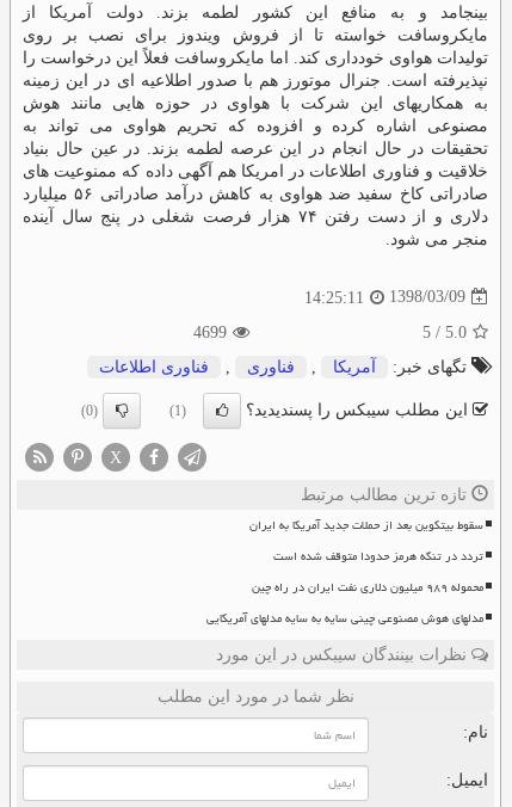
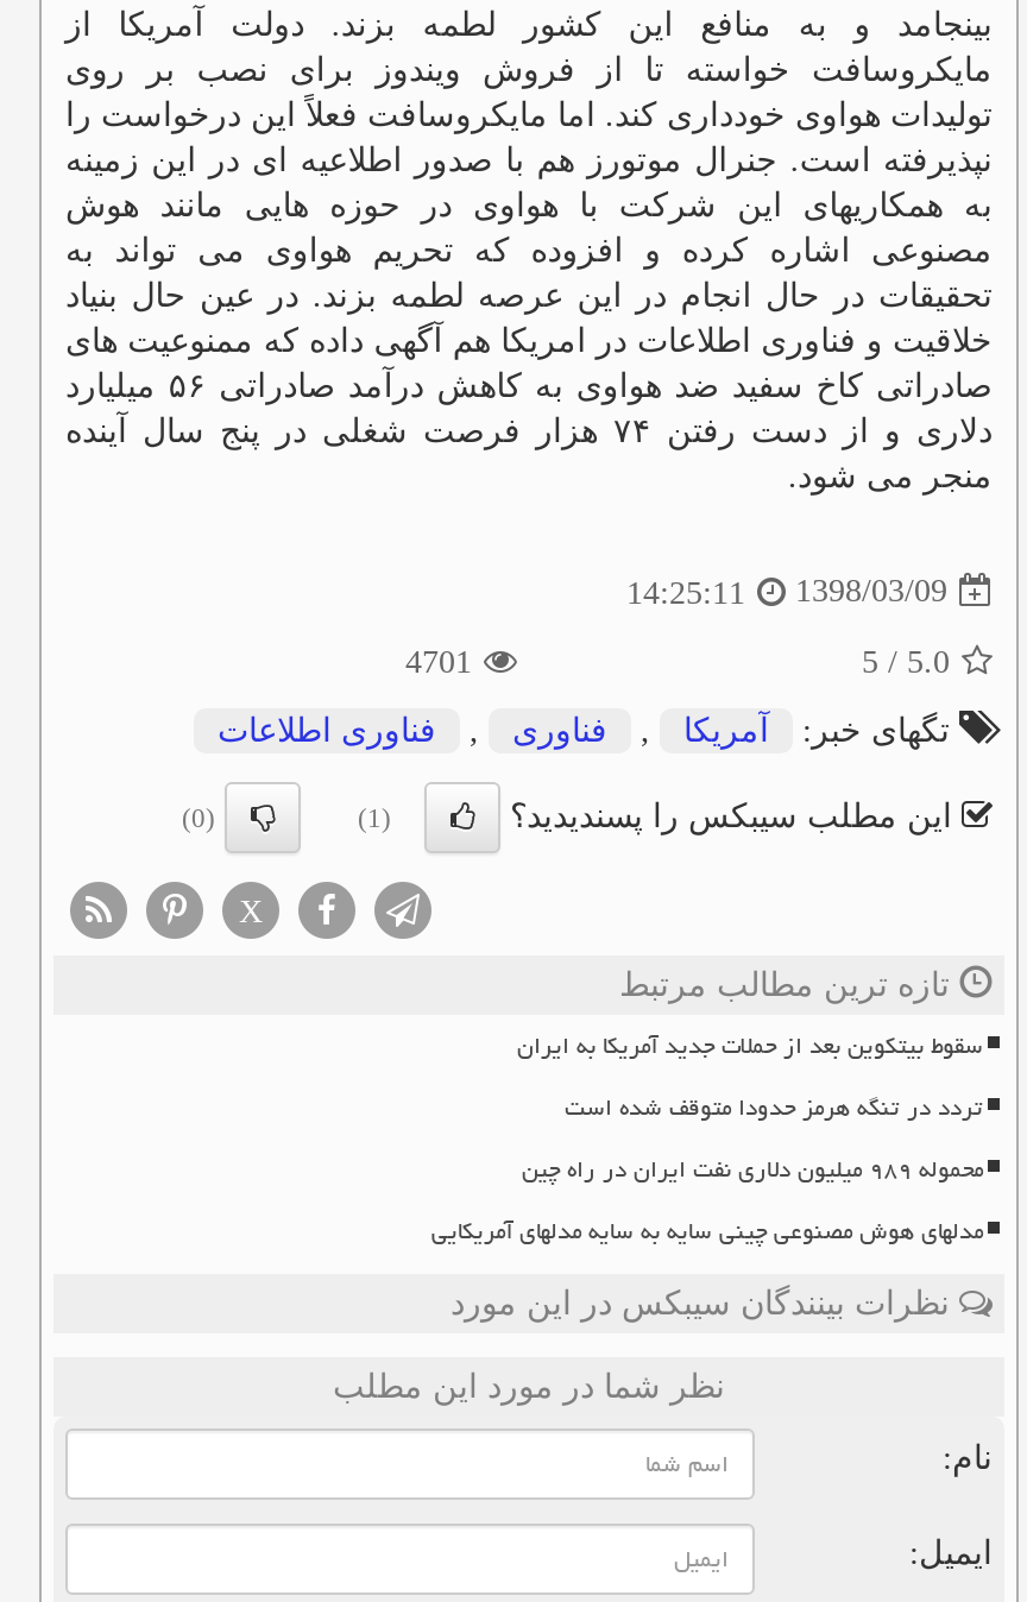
[193,323,227,341] 4699 -> [405,644,472,680] 4701

